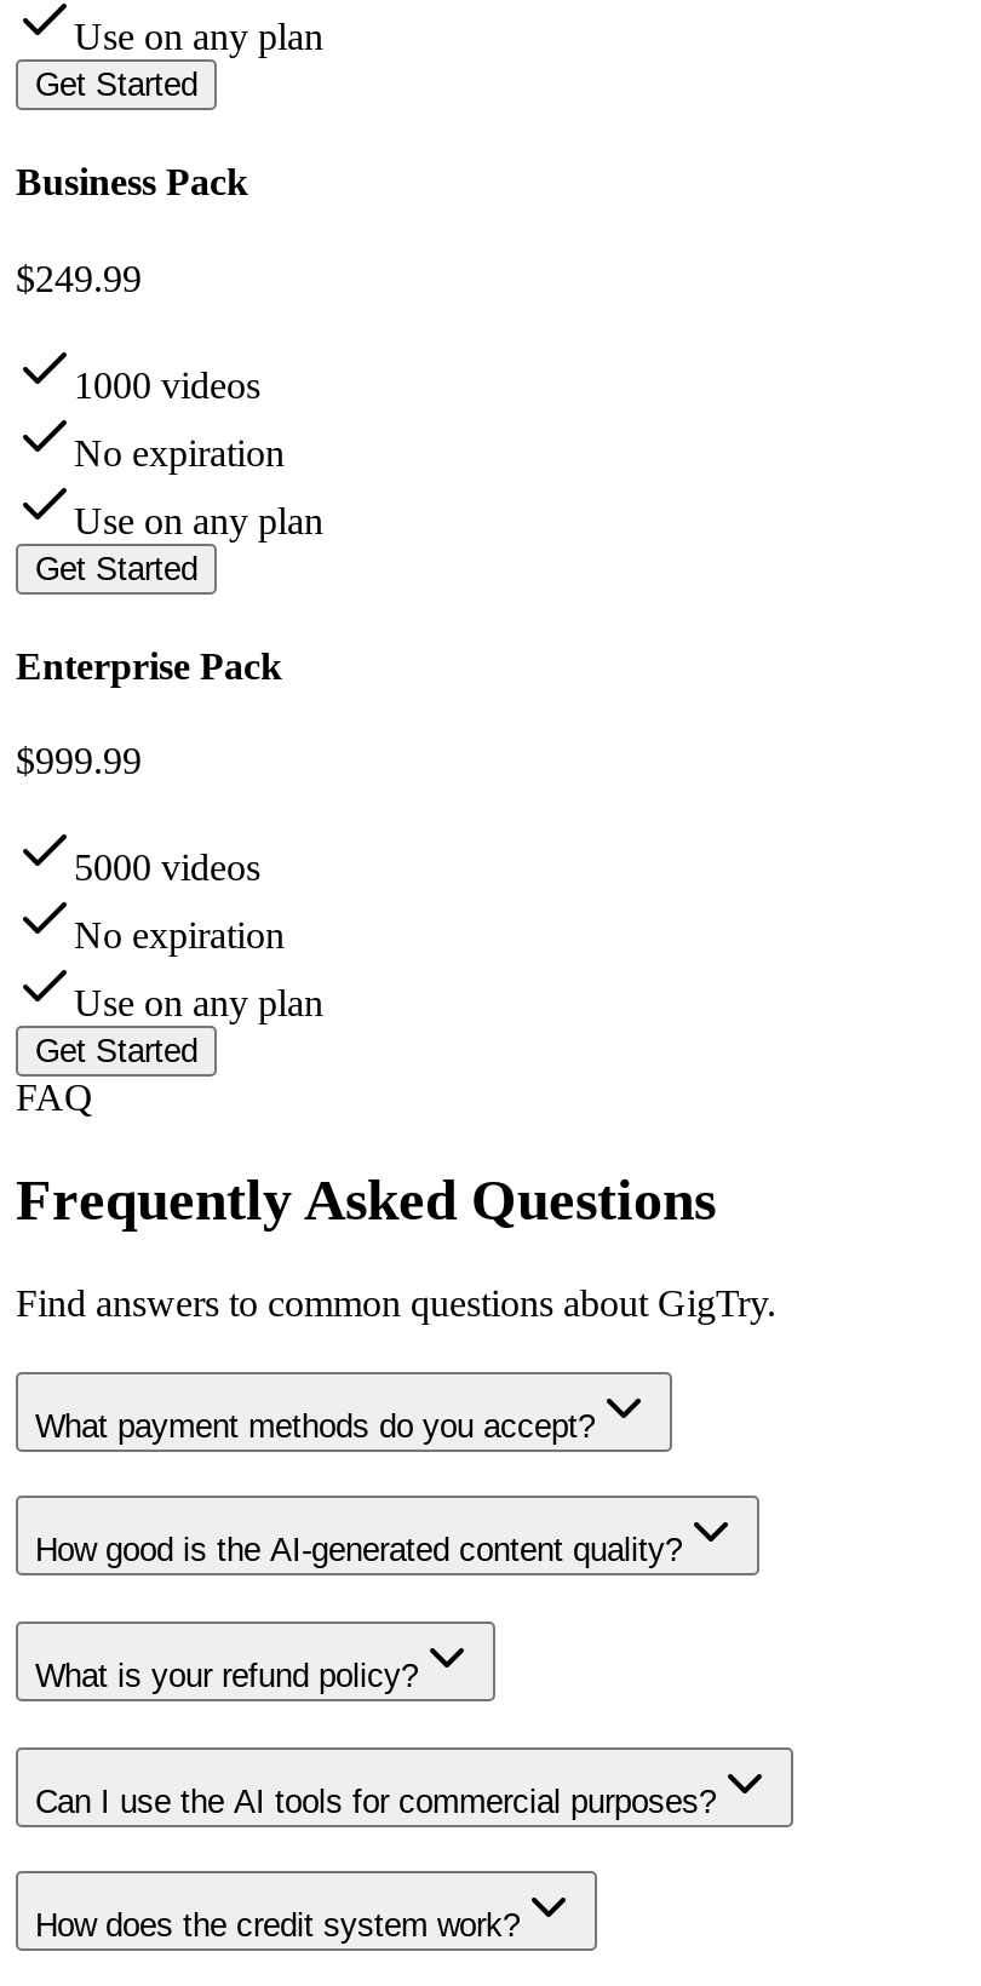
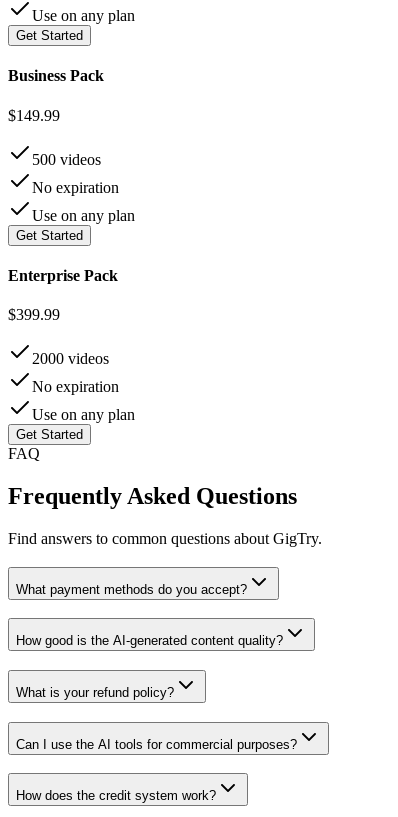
[16,257,142,298] $249.99 -> [8,106,60,123] $149.99
[74,363,260,404] 1000 videos -> [32,150,101,167] 500 videos
[16,740,142,781] $999.99 -> [8,306,60,323] $399.99
[74,846,260,888] 5000 videos -> [32,350,109,367] 2000 videos

